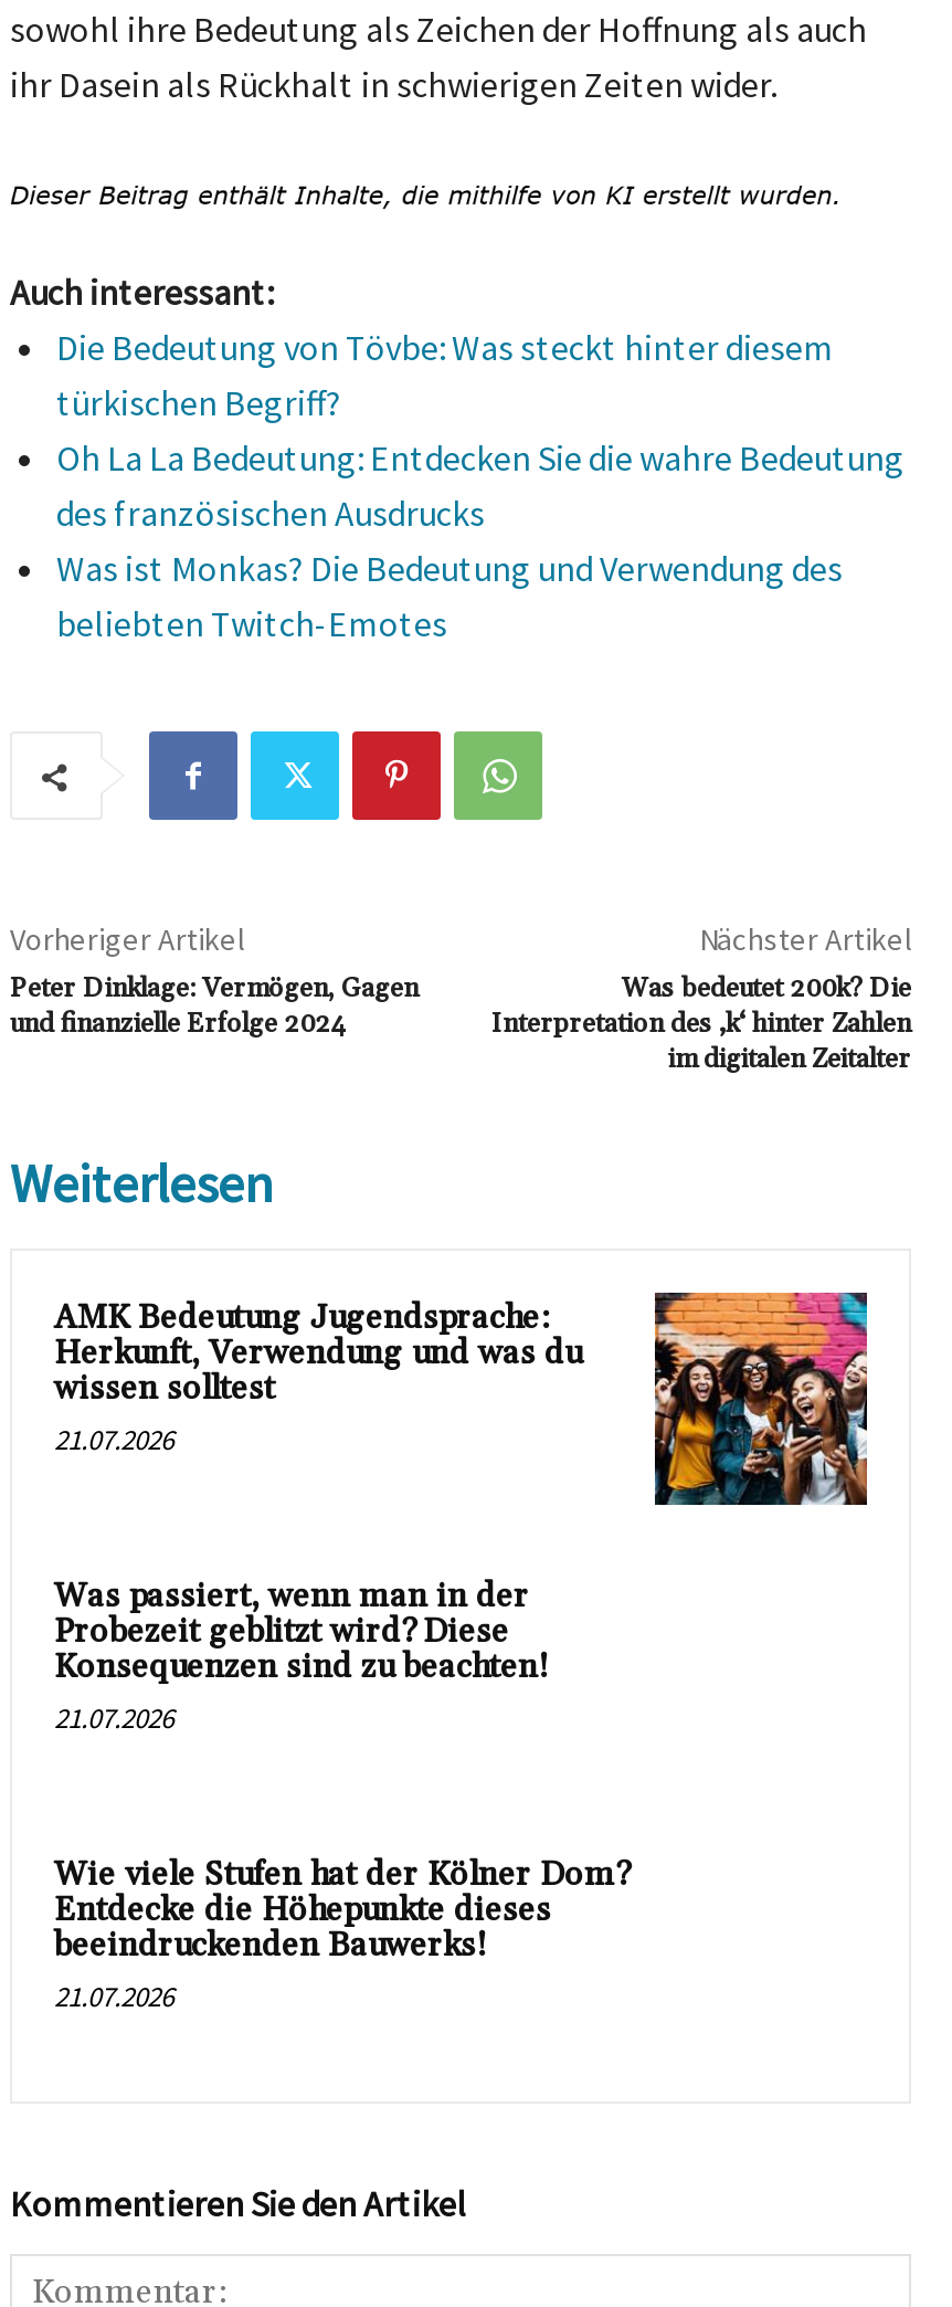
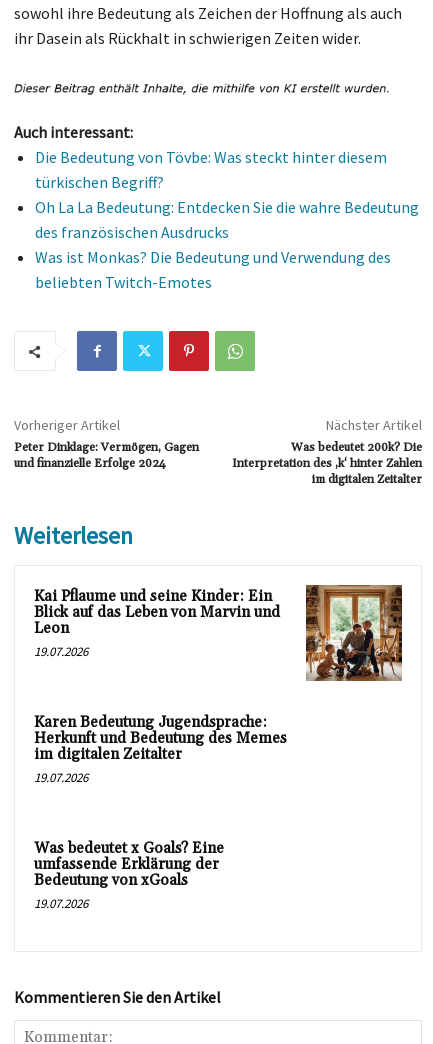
[54,1291,869,1507] [image] | AMK Bedeutung Jugendsprache: | Herkunft, Verwendung und was du | wissen solltest | 21.07.2026 -> [34,584,403,682] [image] | Kai Pflaume und seine Kinder: Ein | Blick auf das Leben von Marvin und | Leon | 19.07.2026
[54,1575,549,1736] Was passiert, wenn man in der | Probezeit geblitzt wird? Diese | Konsequenzen sind zu beachten! | 21.07.2026 -> [34,713,287,786] Karen Bedeutung Jugendsprache: | Herkunft und Bedeutung des Memes | im digitalen Zeitalter | 19.07.2026
[54,1853,628,2014] Wie viele Stufen hat der Kölner Dom? | Entdecke die Höhepunkte dieses | beeindruckenden Bauwerks! | 21.07.2026 -> [34,838,224,911] Was bedeutet x Goals? Eine | umfassende Erklärung der | Bedeutung von xGoals | 19.07.2026

